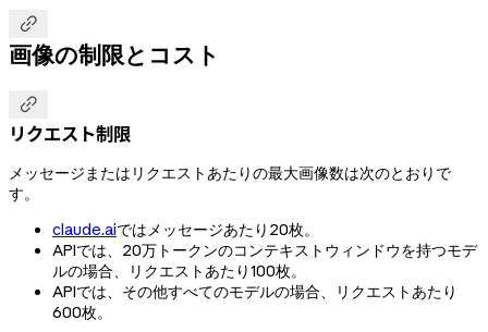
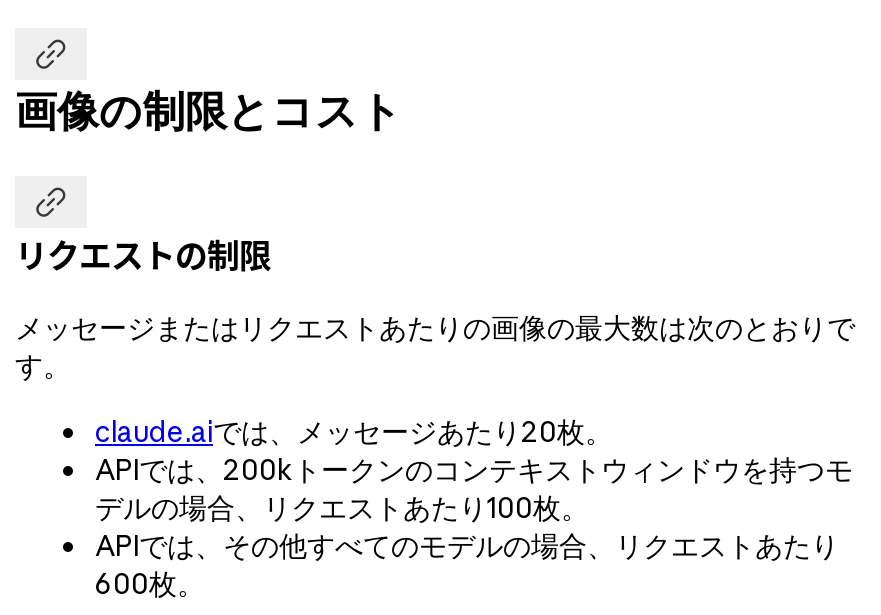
[9,122,131,144] リクエスト制限 -> [15,235,271,275] リクエストの制限
[9,163,451,183] メッセージまたはリクエストあたりの最大画像数は次のとおりで -> [15,310,855,346] メッセージまたはリクエストあたりの画像の最大数は次のとおりで
[52,220,477,281] claude.aiではメッセージあたり20枚。 | APIでは、20万トークンのコンテキストウィンドウを持つモデ | ルの場合、リクエストあたり100枚。 -> [95,414,853,526] claude.aiでは、メッセージあたり20枚。 | APIでは、200kトークンのコンテキストウィンドウを持つモ | デルの場合、リクエストあたり100枚。

